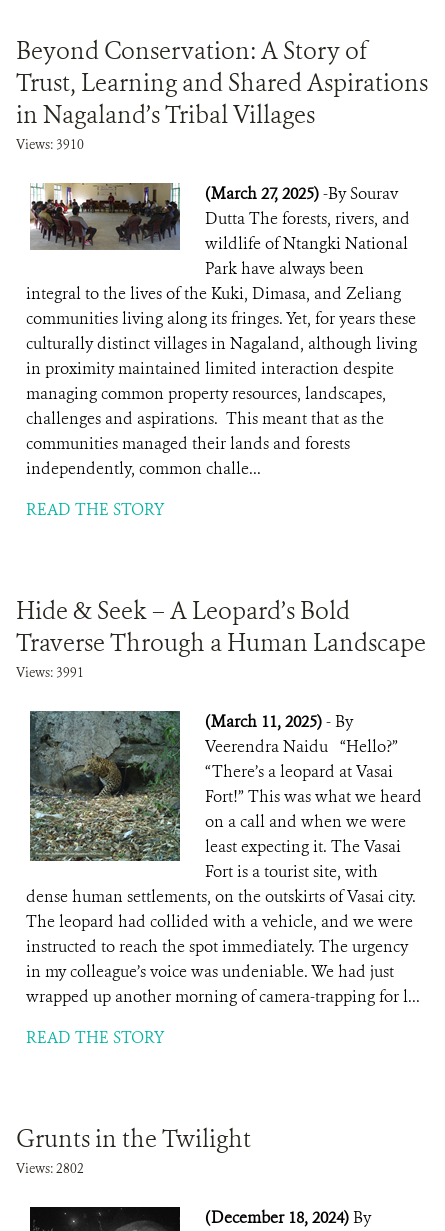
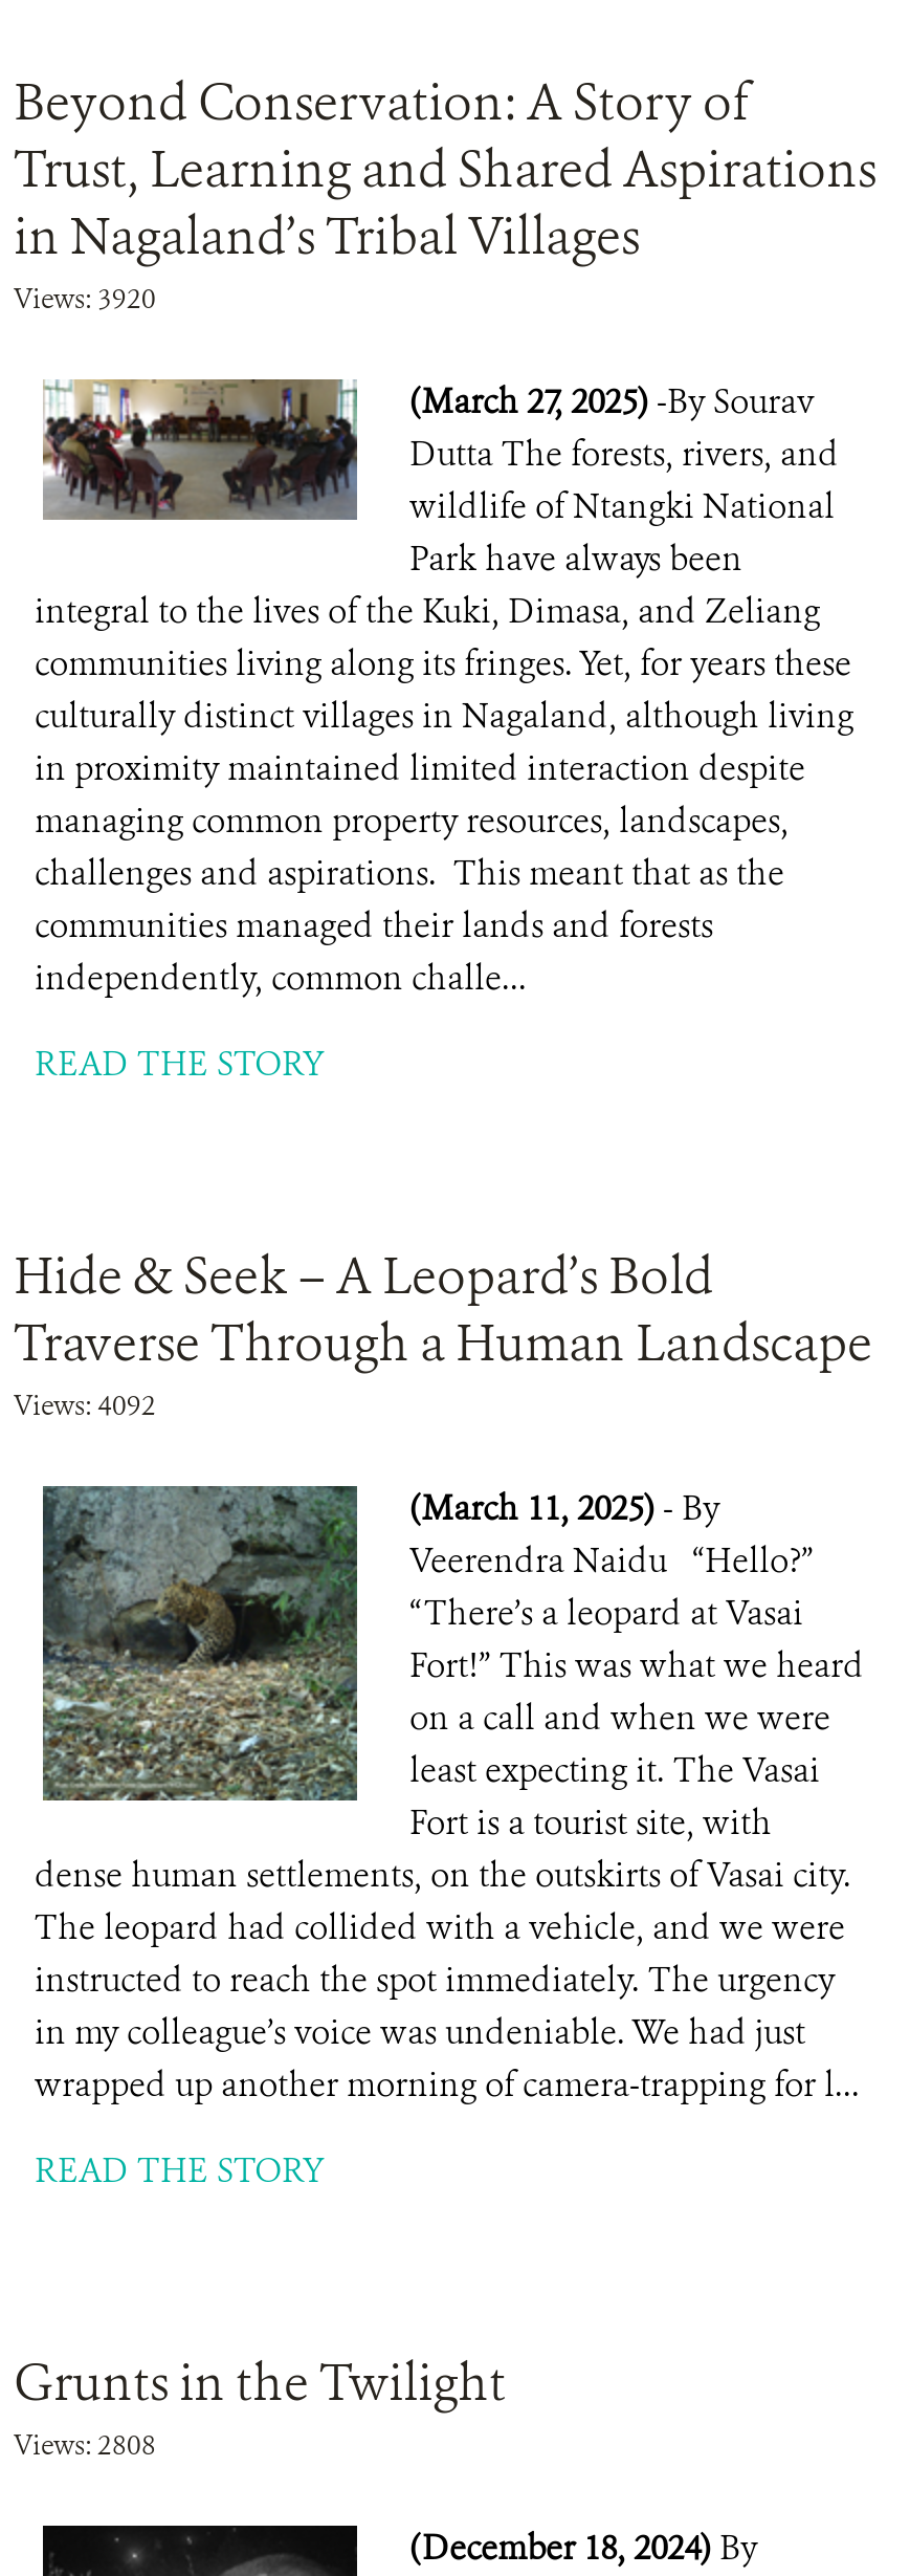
[16,136,84,153] Views: 3910 -> [14,281,156,316] Views: 3920
[16,664,84,681] Views: 3991 -> [14,1388,156,1423] Views: 4092
[16,1160,84,1177] Views: 2802 -> [14,2427,156,2463] Views: 2808

